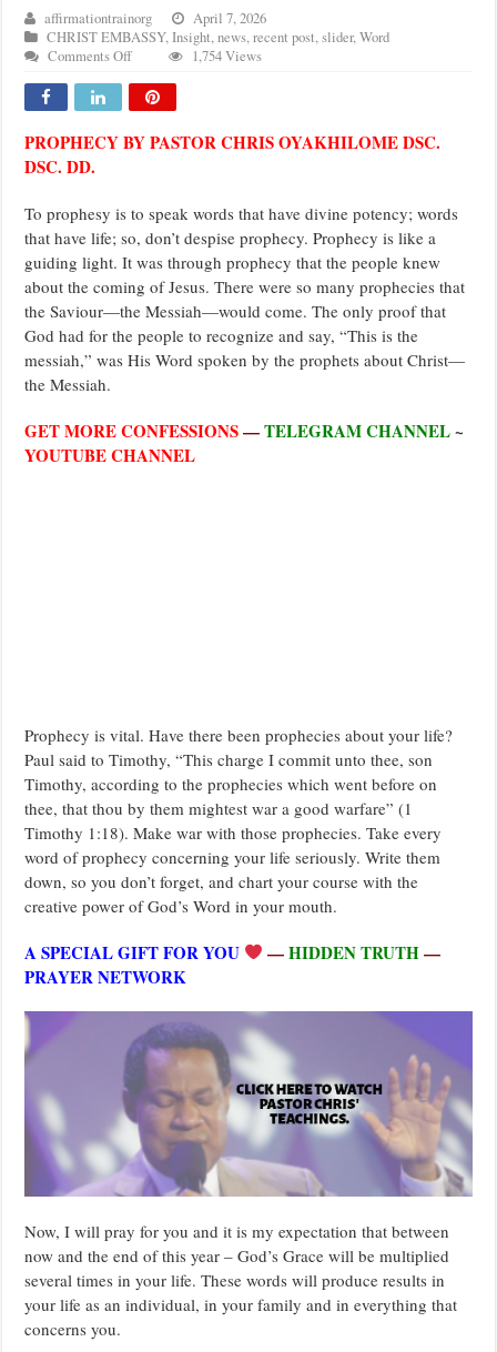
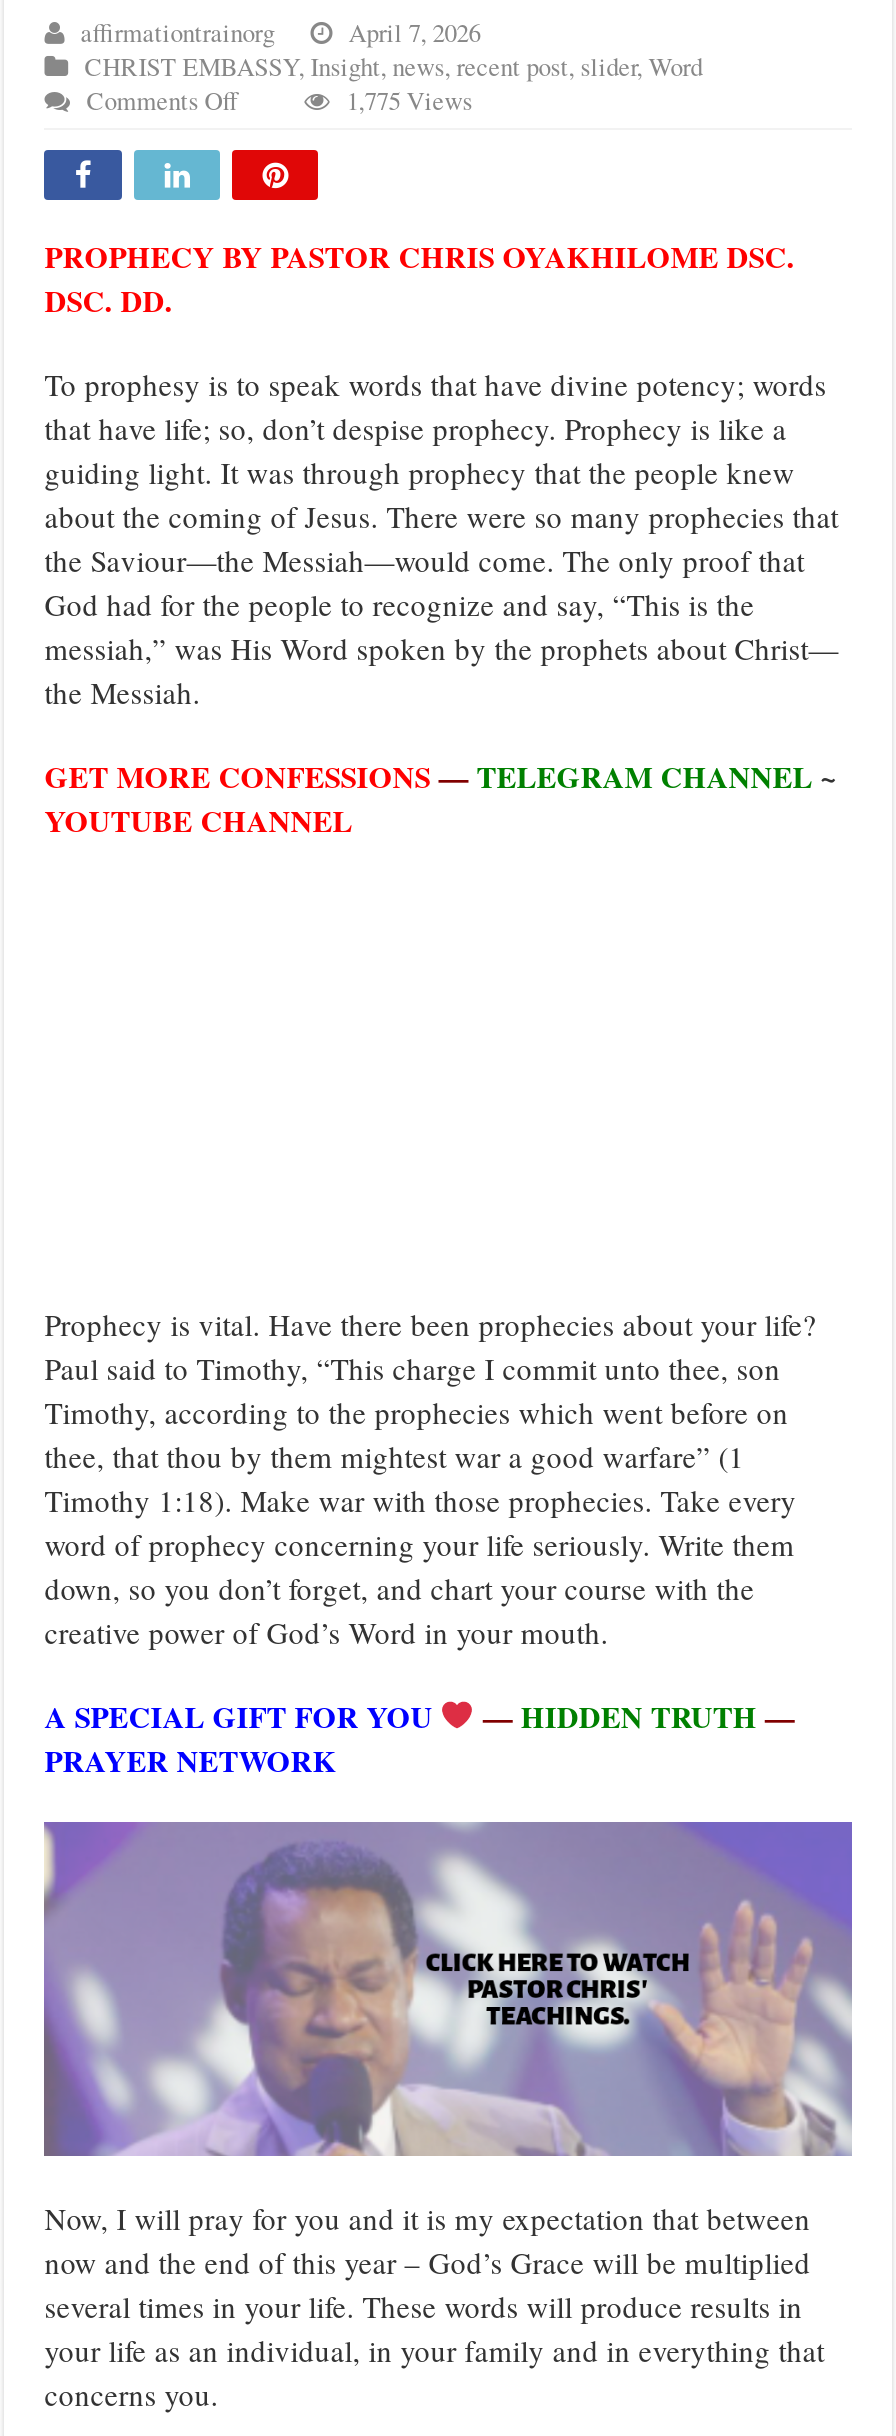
[192,46,262,65] 1,754 Views -> [346,84,472,118] 1,775 Views

